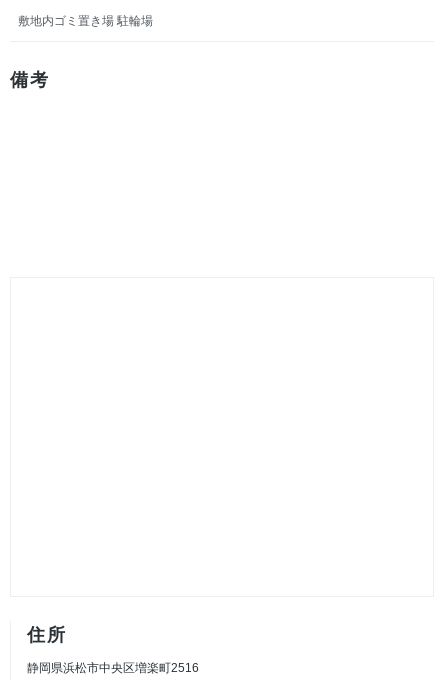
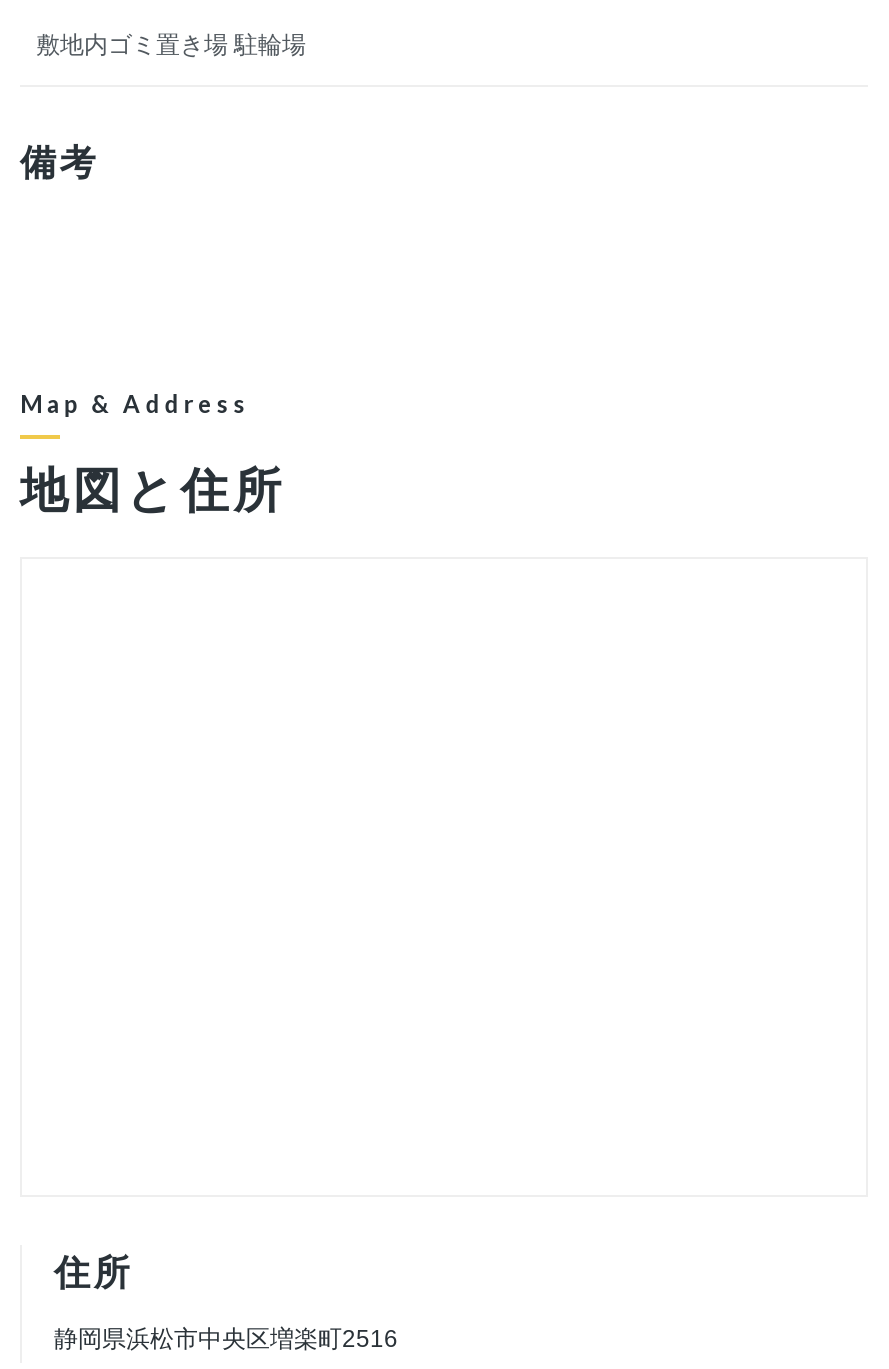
none -> [20,389,286,517] Map & Address | 地図と住所

